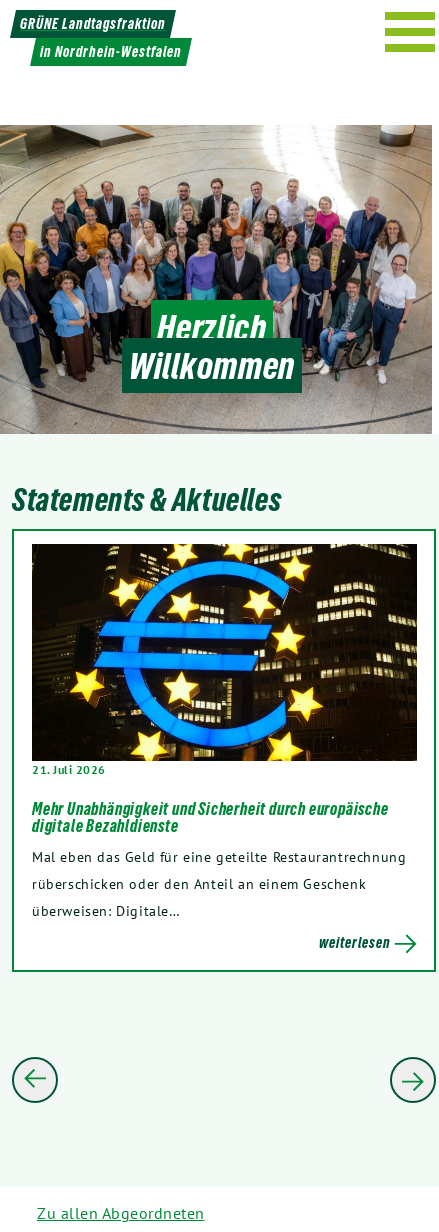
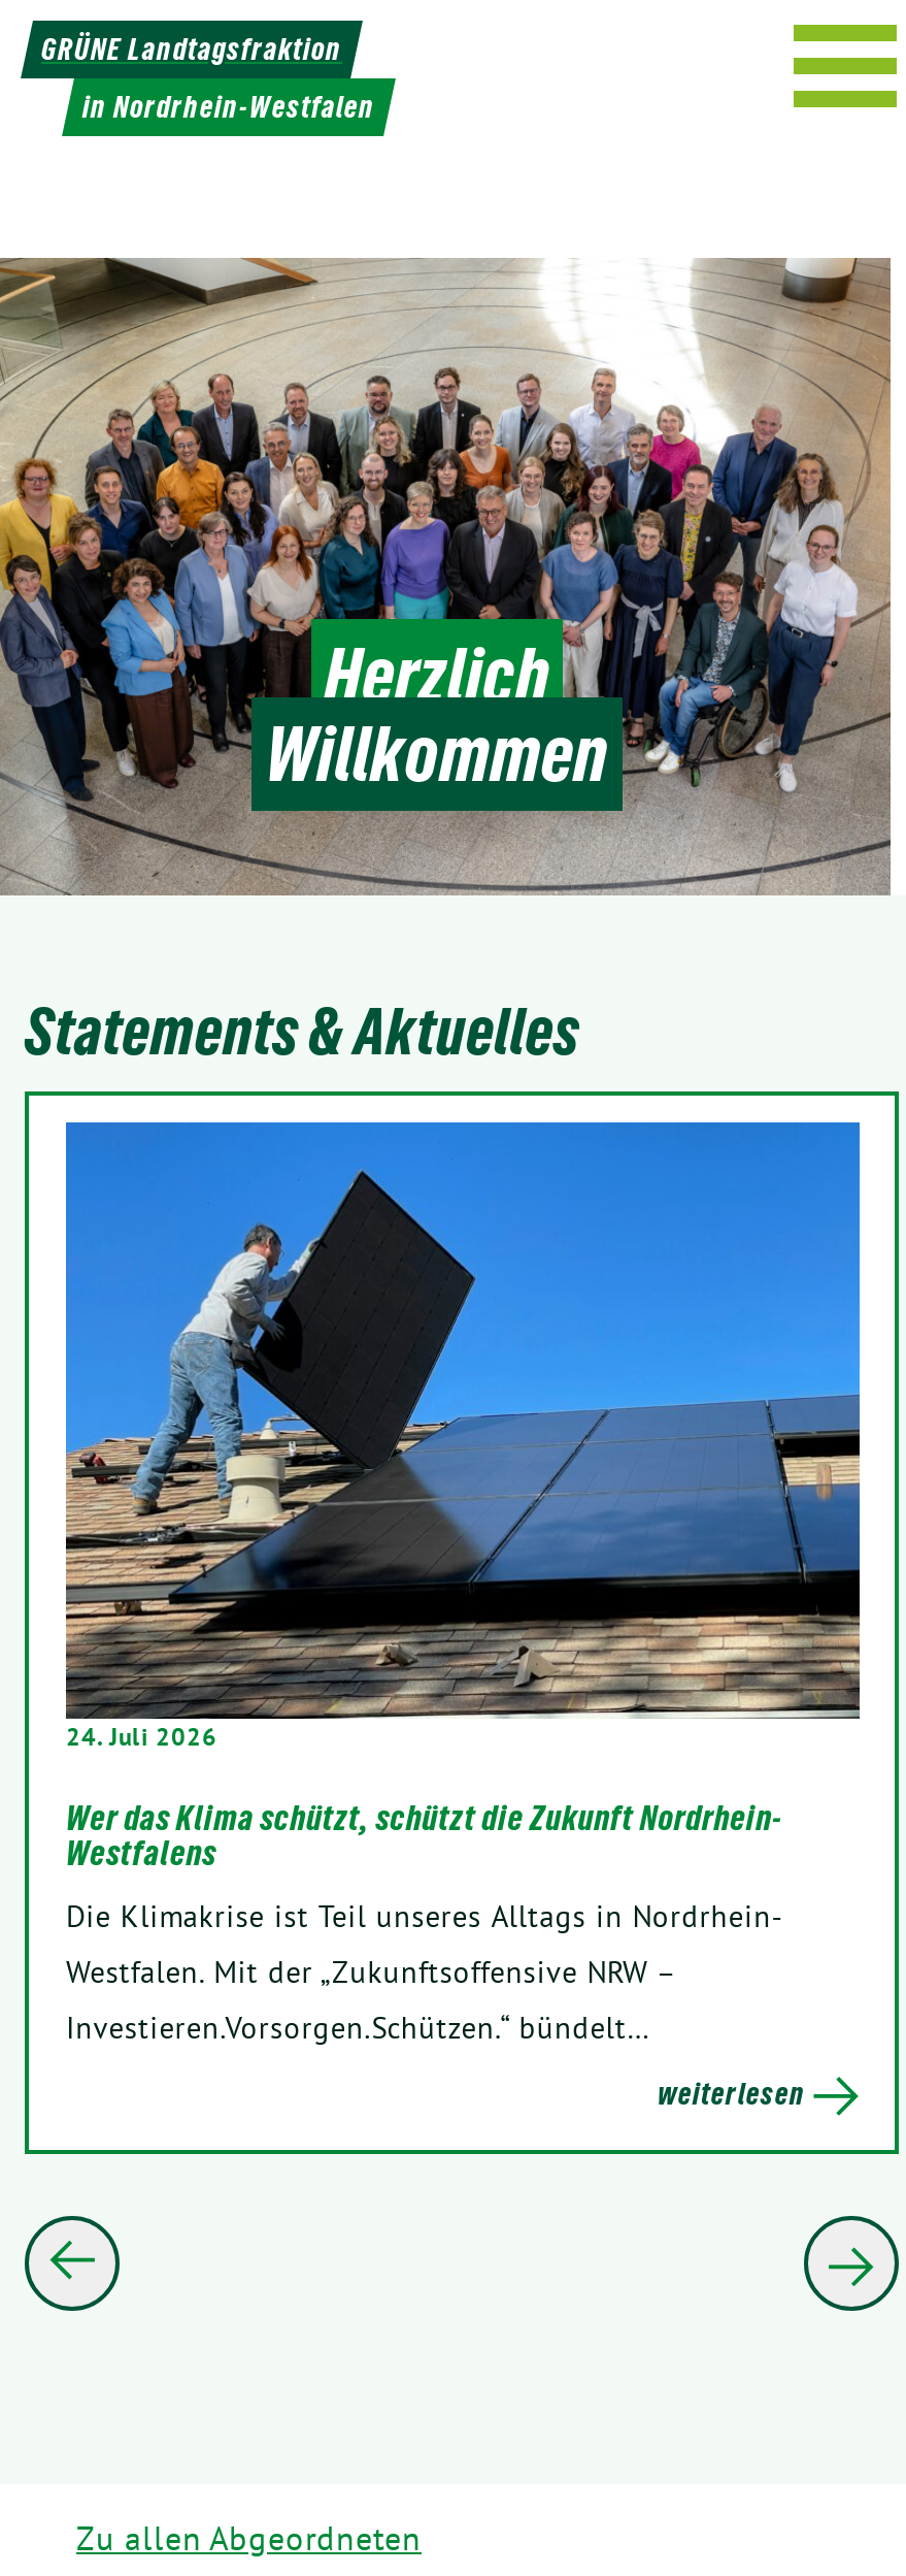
[31,543,418,777] [image] | 21. Juli 2026 -> [64,1120,862,1752] [image] | 24. Juli 2026
[32,799,389,836] Mehr Unabhängigkeit und Sicherheit durch europäische | digitale Bezahldienste -> [66,1798,782,1874] Wer das Klima schützt, schützt die Zukunft Nordrhein- | Westfalens
[32,847,406,920] Mal eben das Geld für eine geteilte Restaurantrechnung | rüberschicken oder den Anteil an einem Geschenk | überweisen: Digitale… -> [66,1897,783,2047] Die Klimakrise ist Teil unseres Alltags in Nordrhein- | Westfalen. Mit der „Zukunftsoffensive NRW – | Investieren.Vorsorgen.Schützen.“ bündelt…
moved [319,934,391,951] -> [658,2076,806,2111]: weiterlesen

